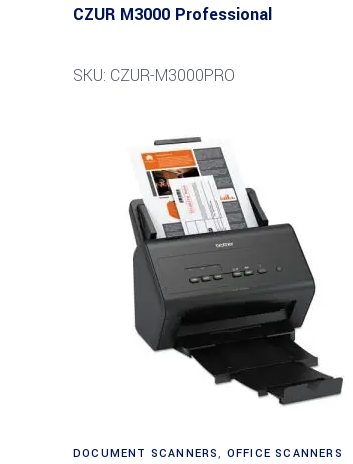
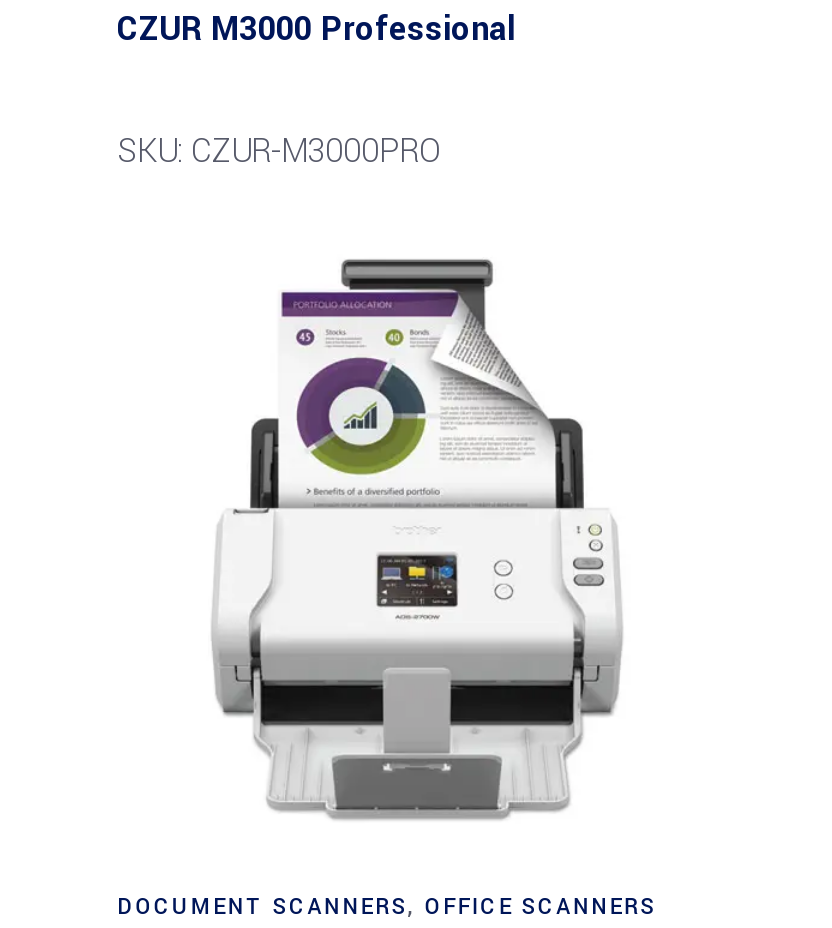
[121,130,344,409] [image] -> [211,258,657,822] [image]

